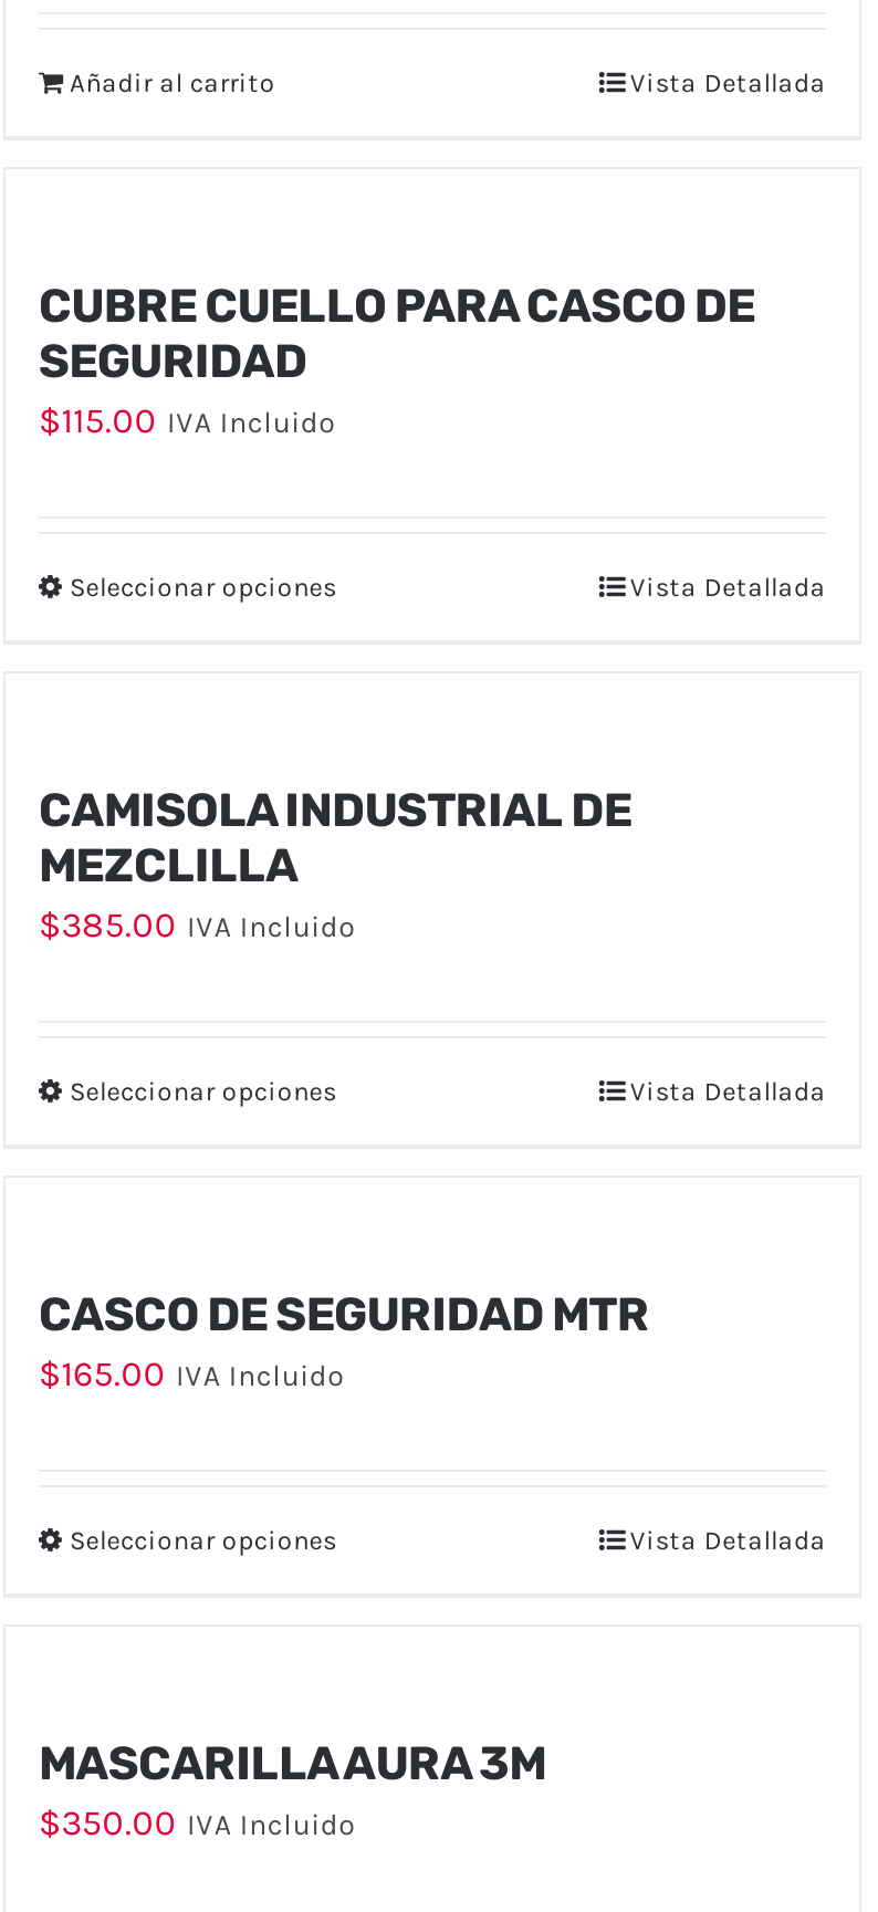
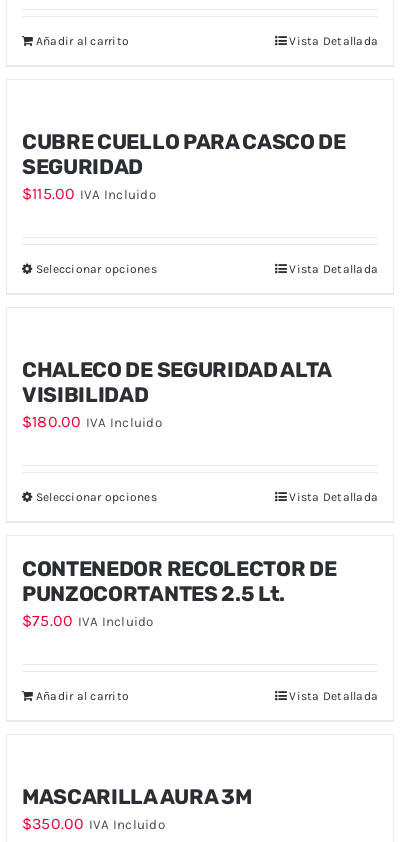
[39,782,632,945] CAMISOLA INDUSTRIAL DE | MEZCLILLA | $385.00 IVA Incluido -> [22,357,331,431] CHALECO DE SEGURIDAD ALTA | VISIBILIDAD | $180.00 IVA Incluido
[39,1286,649,1394] CASCO DE SEGURIDAD MTR | $165.00 IVA Incluido -> [22,556,336,630] CONTENEDOR RECOLECTOR DE | PUNZOCORTANTES 2.5 Lt. | $75.00 IVA Incluido
[70,1525,337,1556] Seleccionar opciones -> [36,689,129,703] Añadir al carrito

